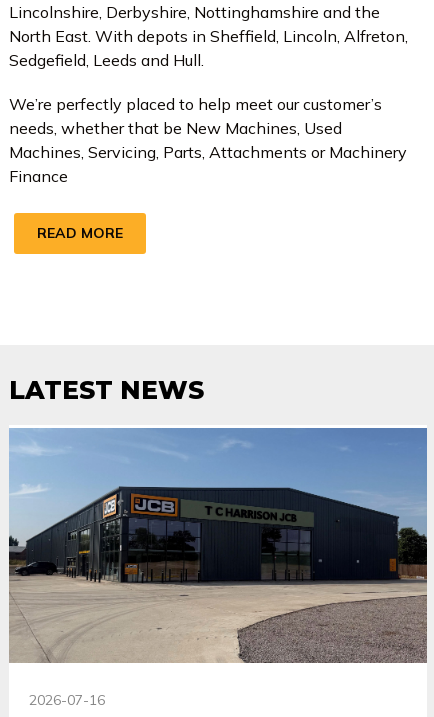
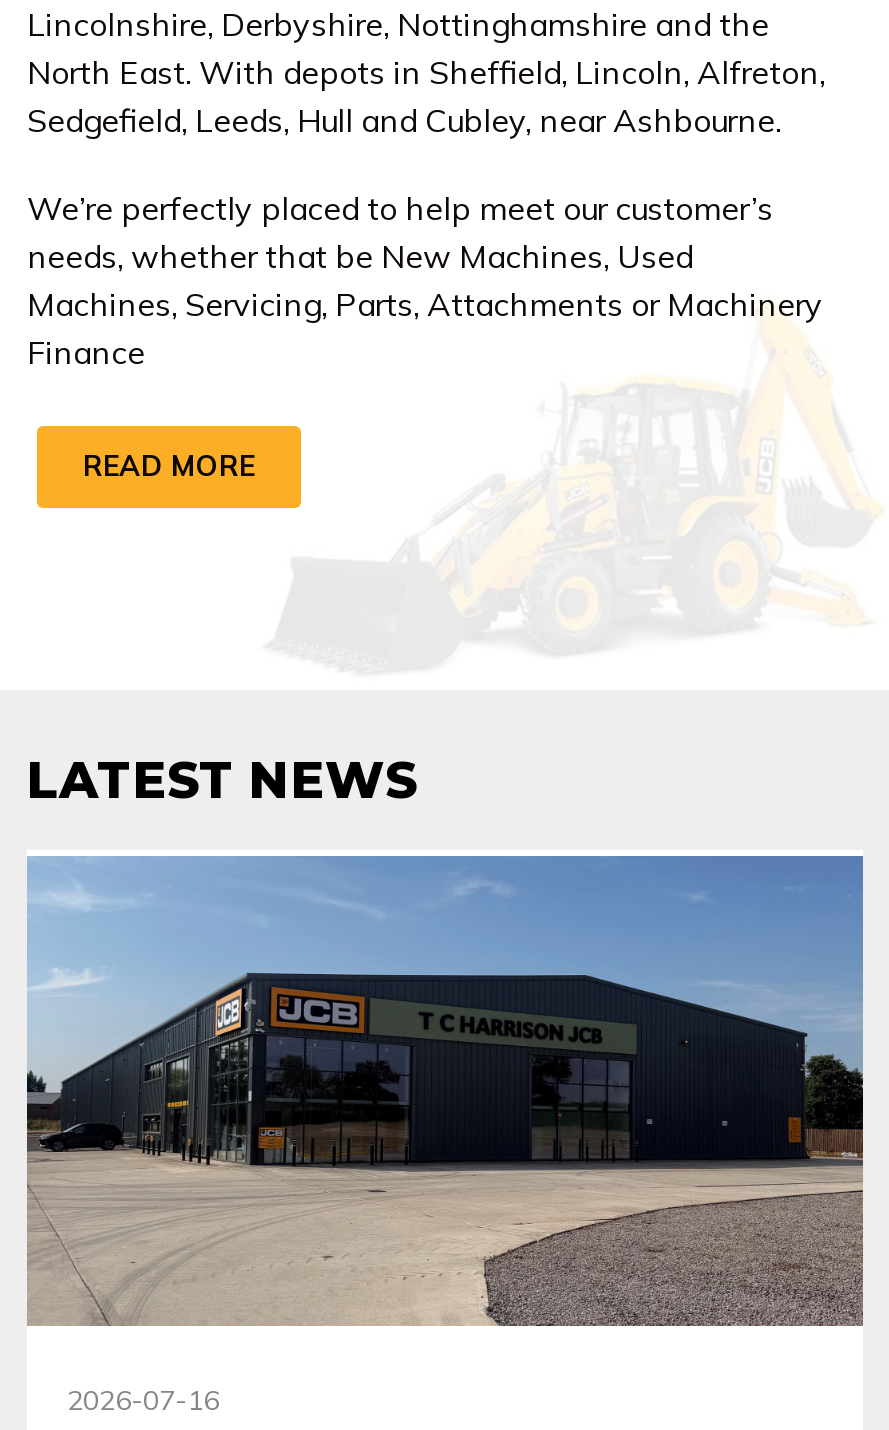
[9,50,204,70] Sedgefield, Leeds and Hull. -> [27,100,781,140] Sedgefield, Leeds, Hull and Cubley, near Ashbourne.

